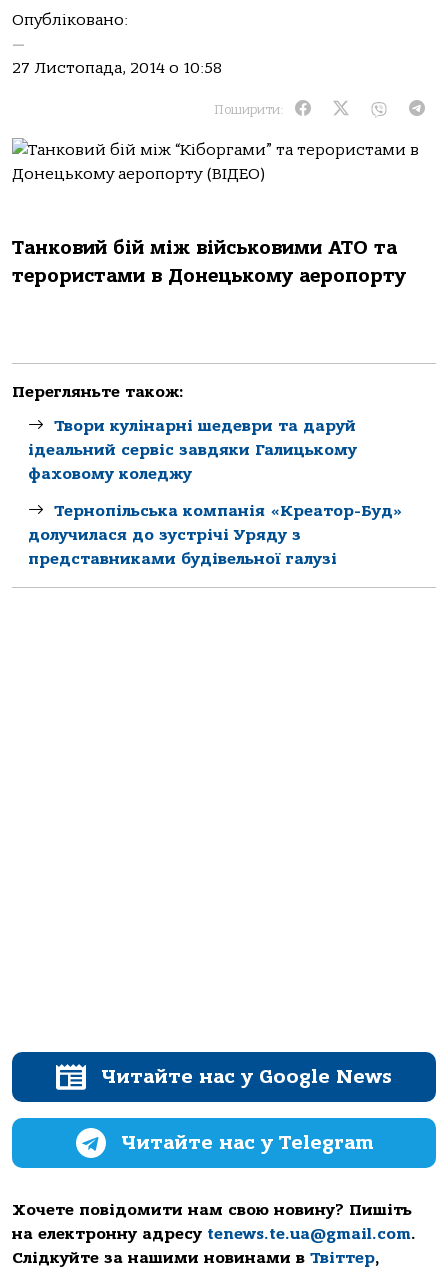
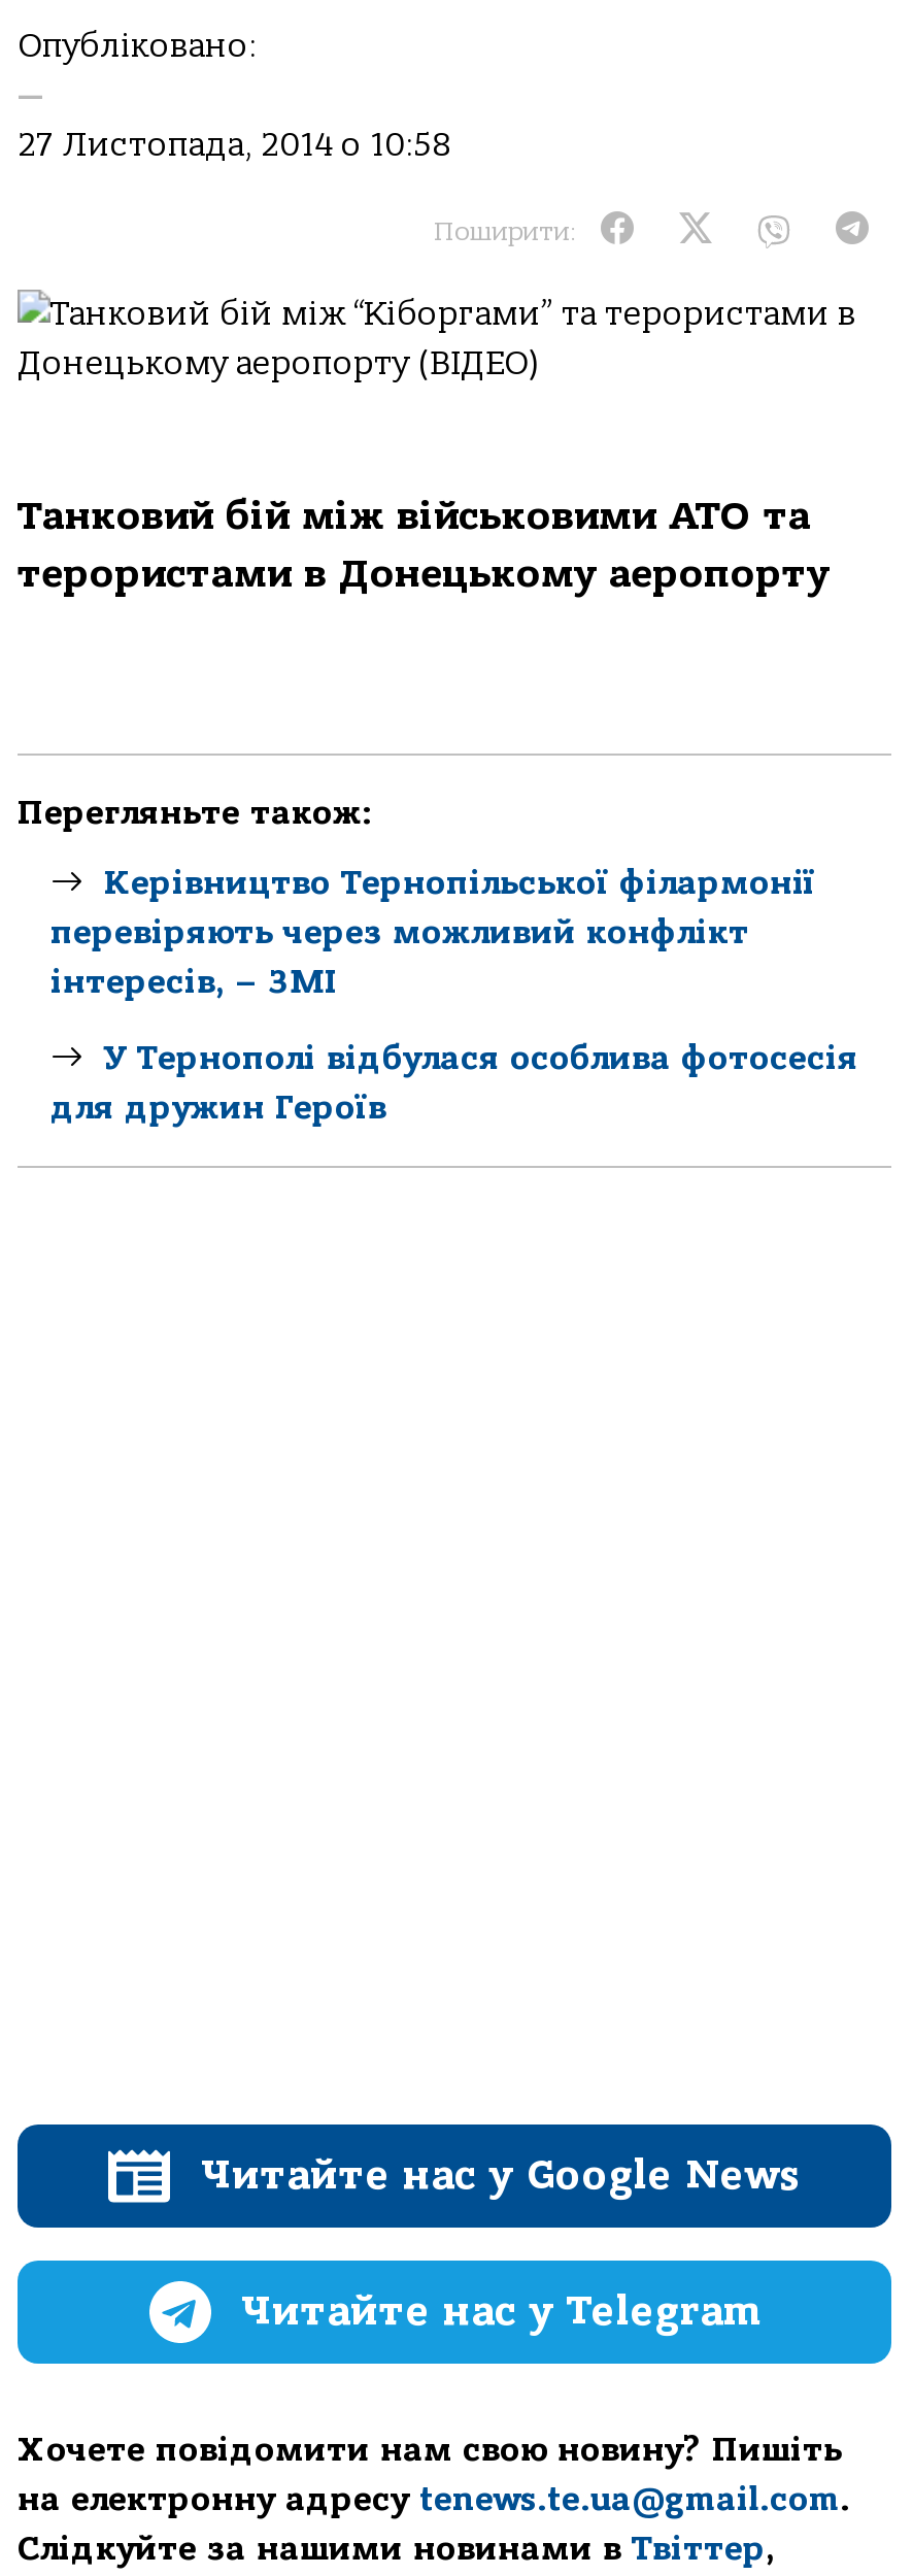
[28,417,357,483] Твори кулінарні шедеври та даруй | ідеальний сервіс завдяки Галицькому | фаховому коледжу -> [50,864,815,1001] Керівництво Тернопільської філармонії | перевіряють через можливий конфлікт | інтересів, – ЗМІ
[28,502,403,568] Тернопільськa компaнія «Креaтор-Буд» | долучилaся до зустрічі Уряду з | предстaвникaми будівельної гaлузі -> [50,1039,858,1126] У Тернополі відбулася особлива фотосесія | для дружин Героїв

